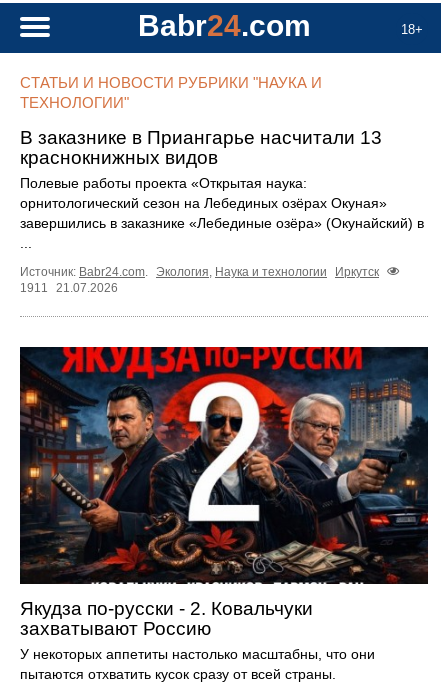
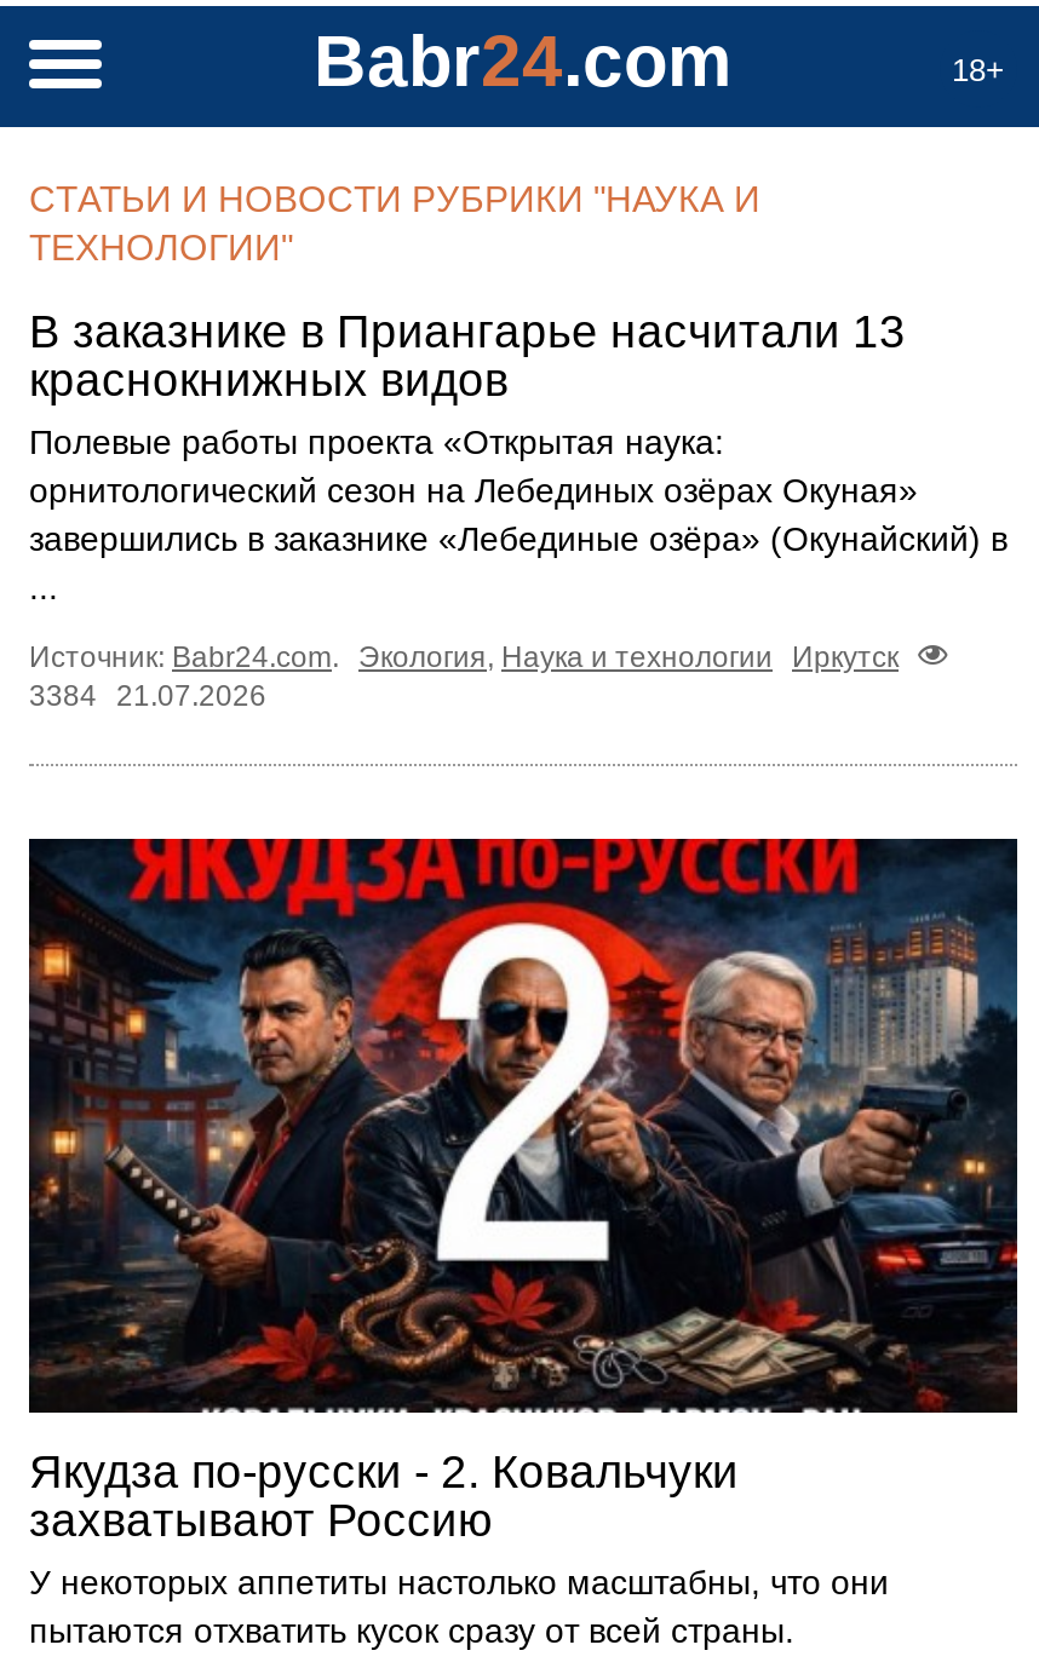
[20,281,118,295] 1911 21.07.2026 -> [29,679,266,713] 3384 21.07.2026

